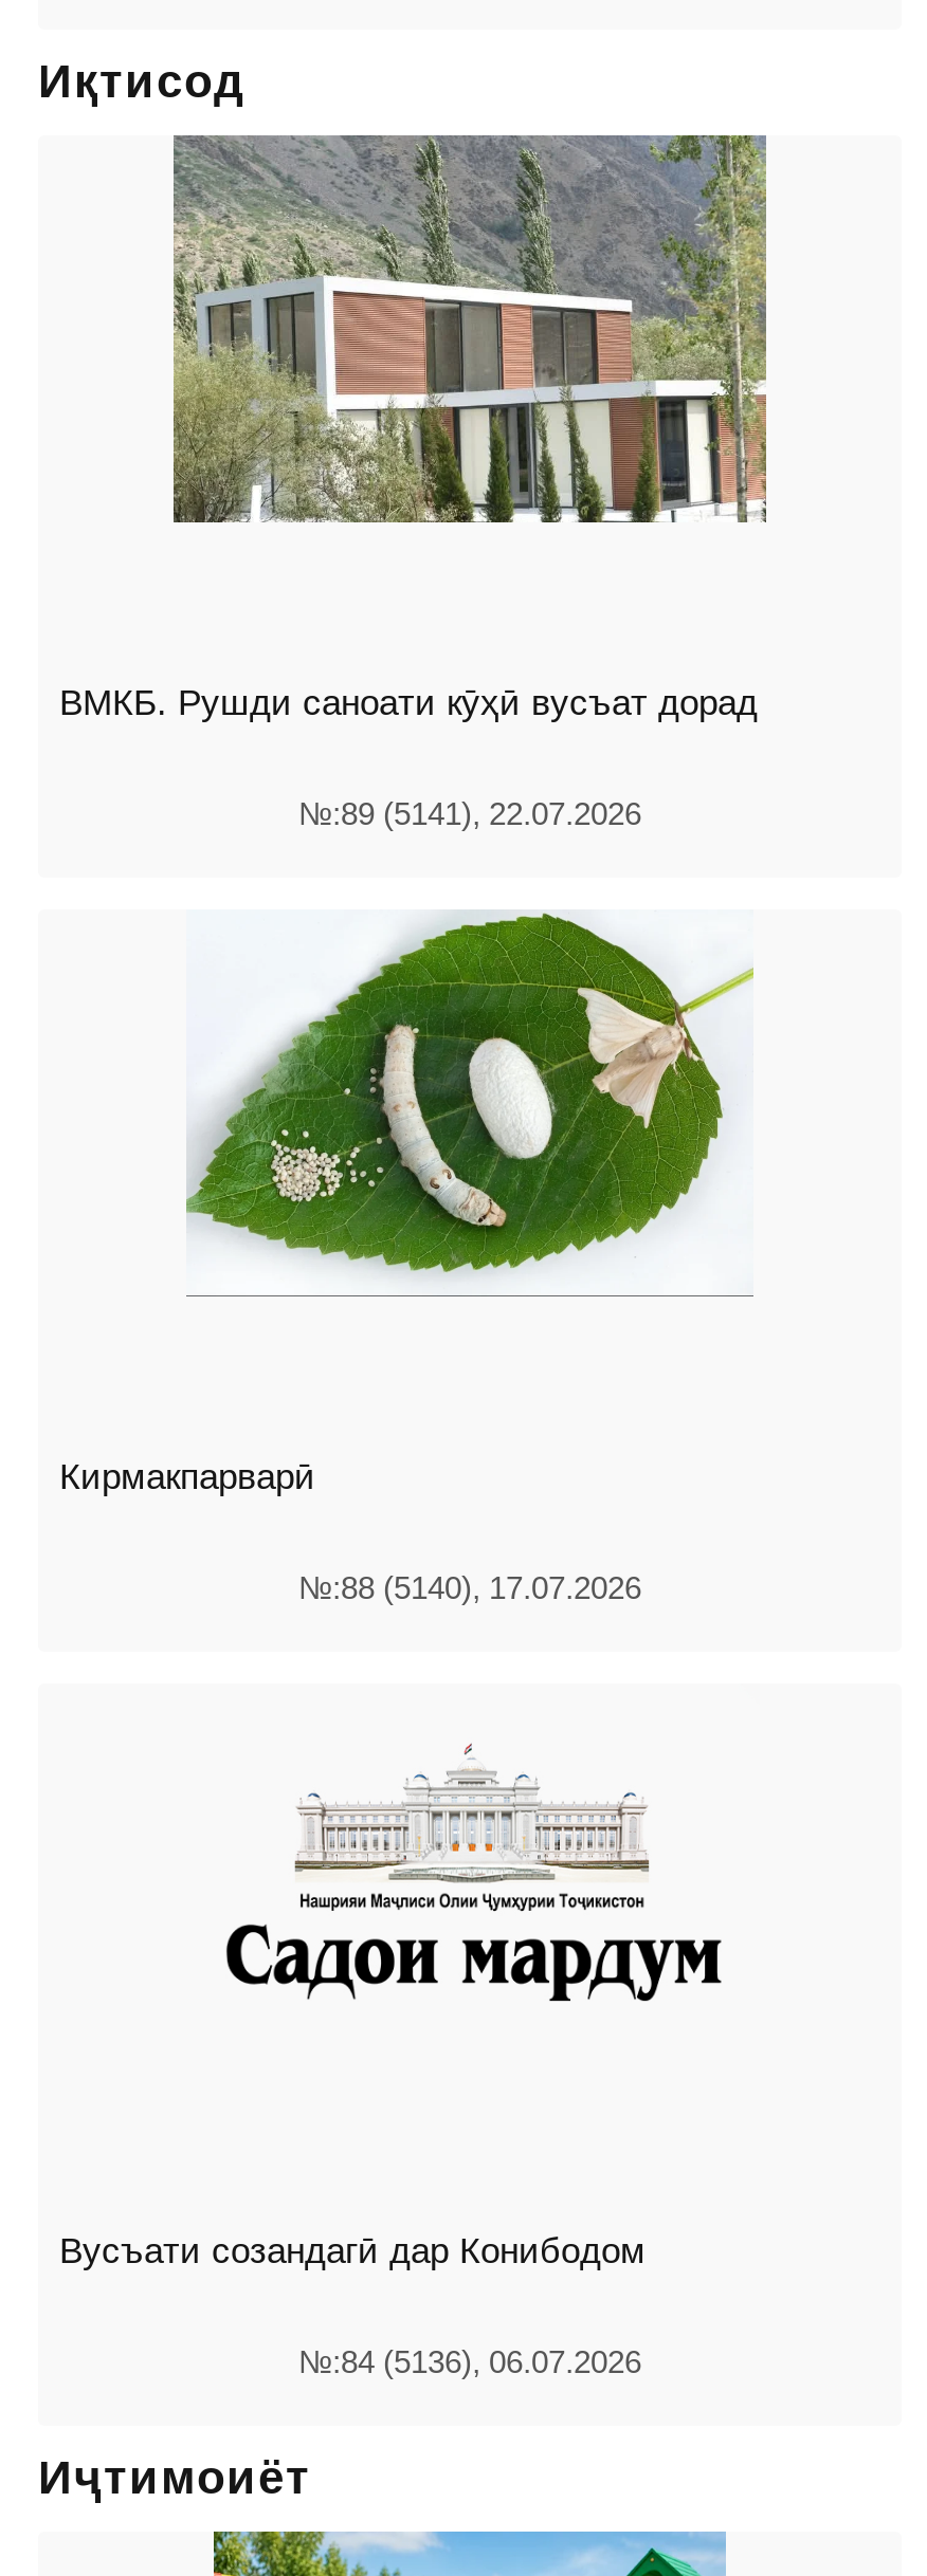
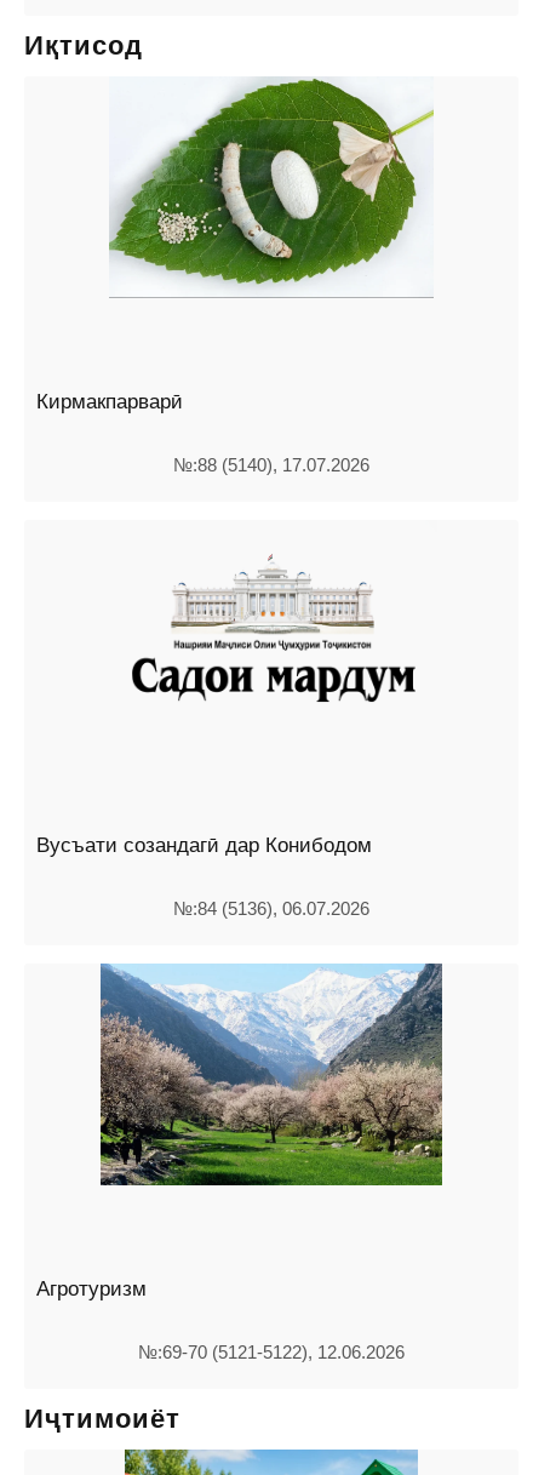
[171,133,768,525] [image] -> none
[59,683,758,831] ВМКБ. Рушди саноати кӯҳӣ вусъат дорад | №:89 (5141), 22.07.2026 -> none
moved [184,909,753,1286] -> [108,76,434,292]: [image]
moved [59,1457,648,2378] -> [36,390,373,918]: [image] | Кирмакпарварӣ | №:88 (5140), 17.07.2026 | Вусъати созандагӣ дар Конибодом | №:84 (5136), 06.07.2026
none -> [36,1277,405,1362] Агротуризм | №:69-70 (5121-5122), 12.06.2026
none -> [99,962,443,1187] [image]

